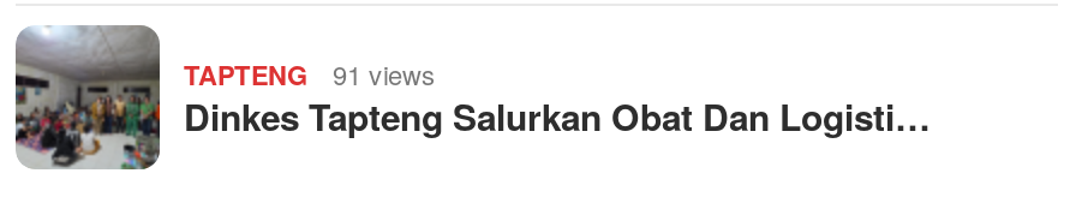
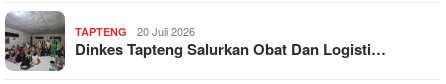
[184,55,436,94] TAPTENG 91 views -> [75,23,195,39] TAPTENG 20 Juli 2026

